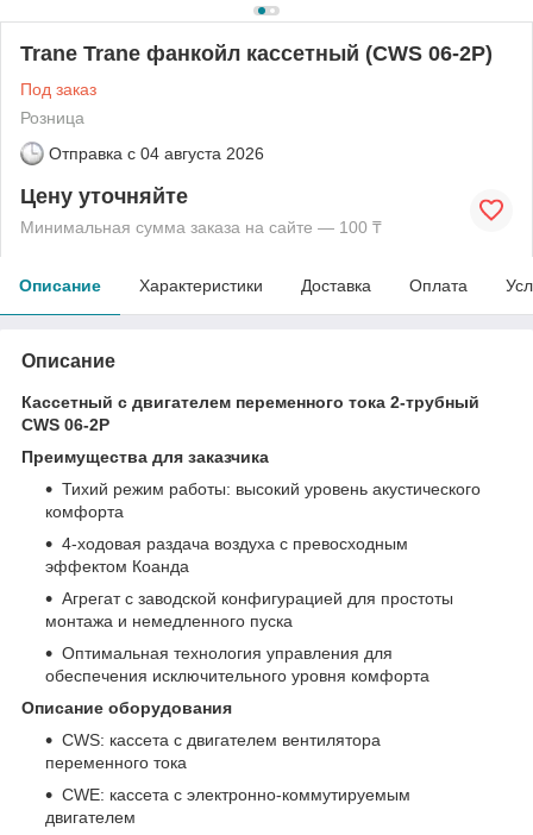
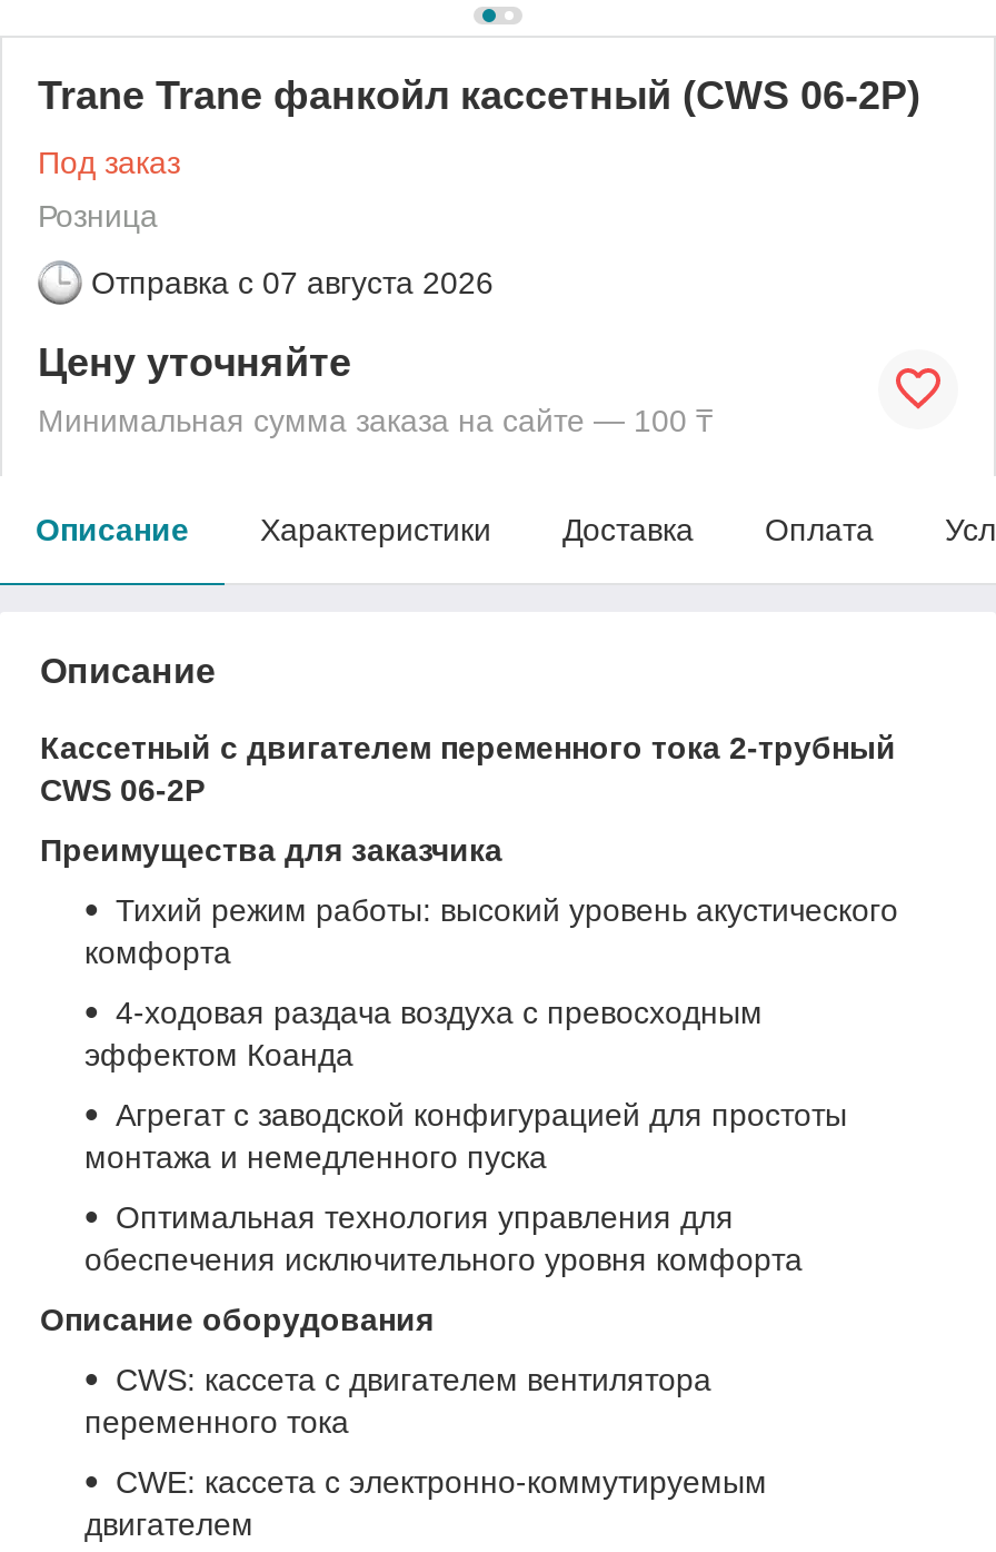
[49,144,264,163] Отправка с 04 августа 2026 -> [91,264,494,300] Отправка с 07 августа 2026

